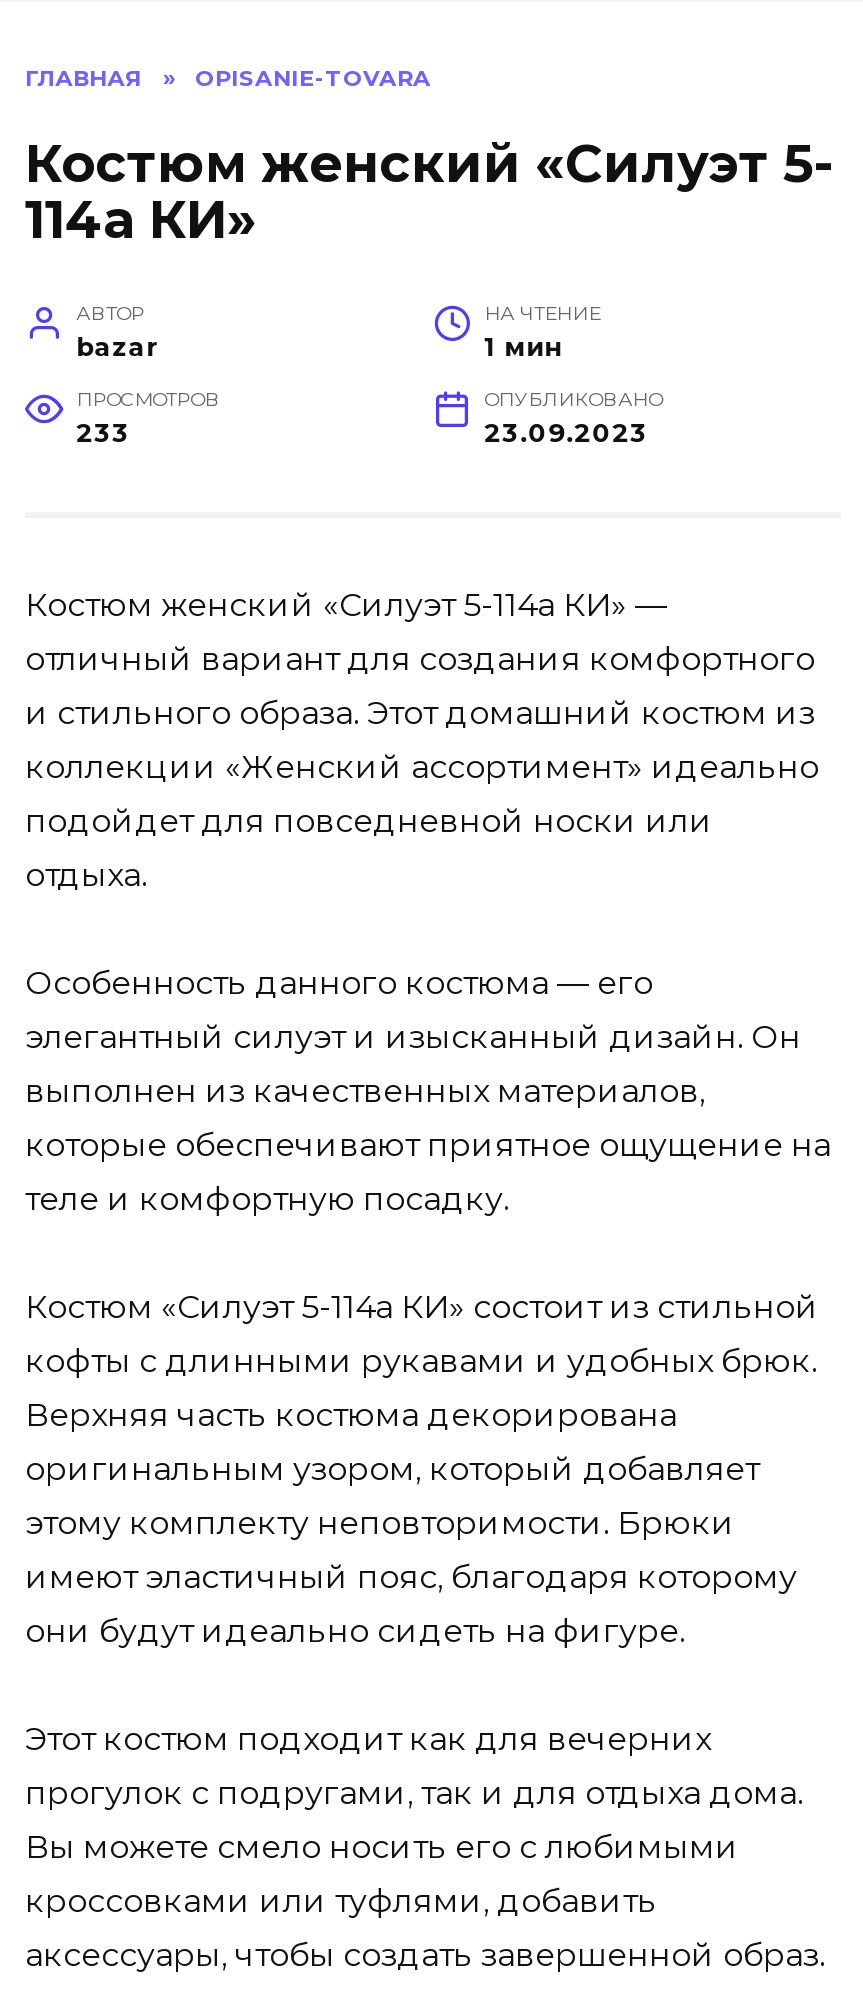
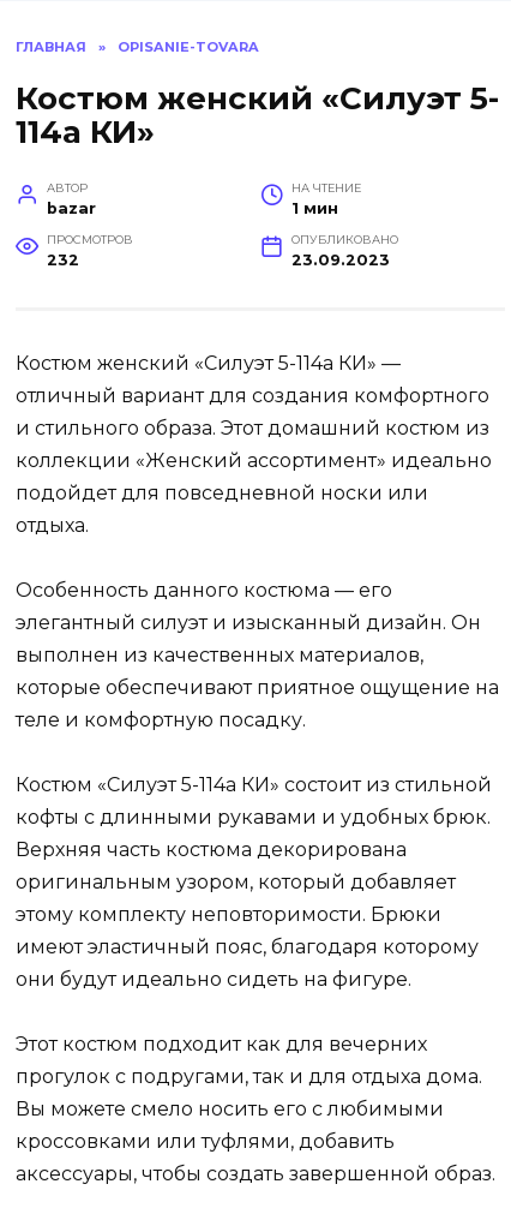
[76,418,130,448] 233 -> [46,251,79,269] 232

